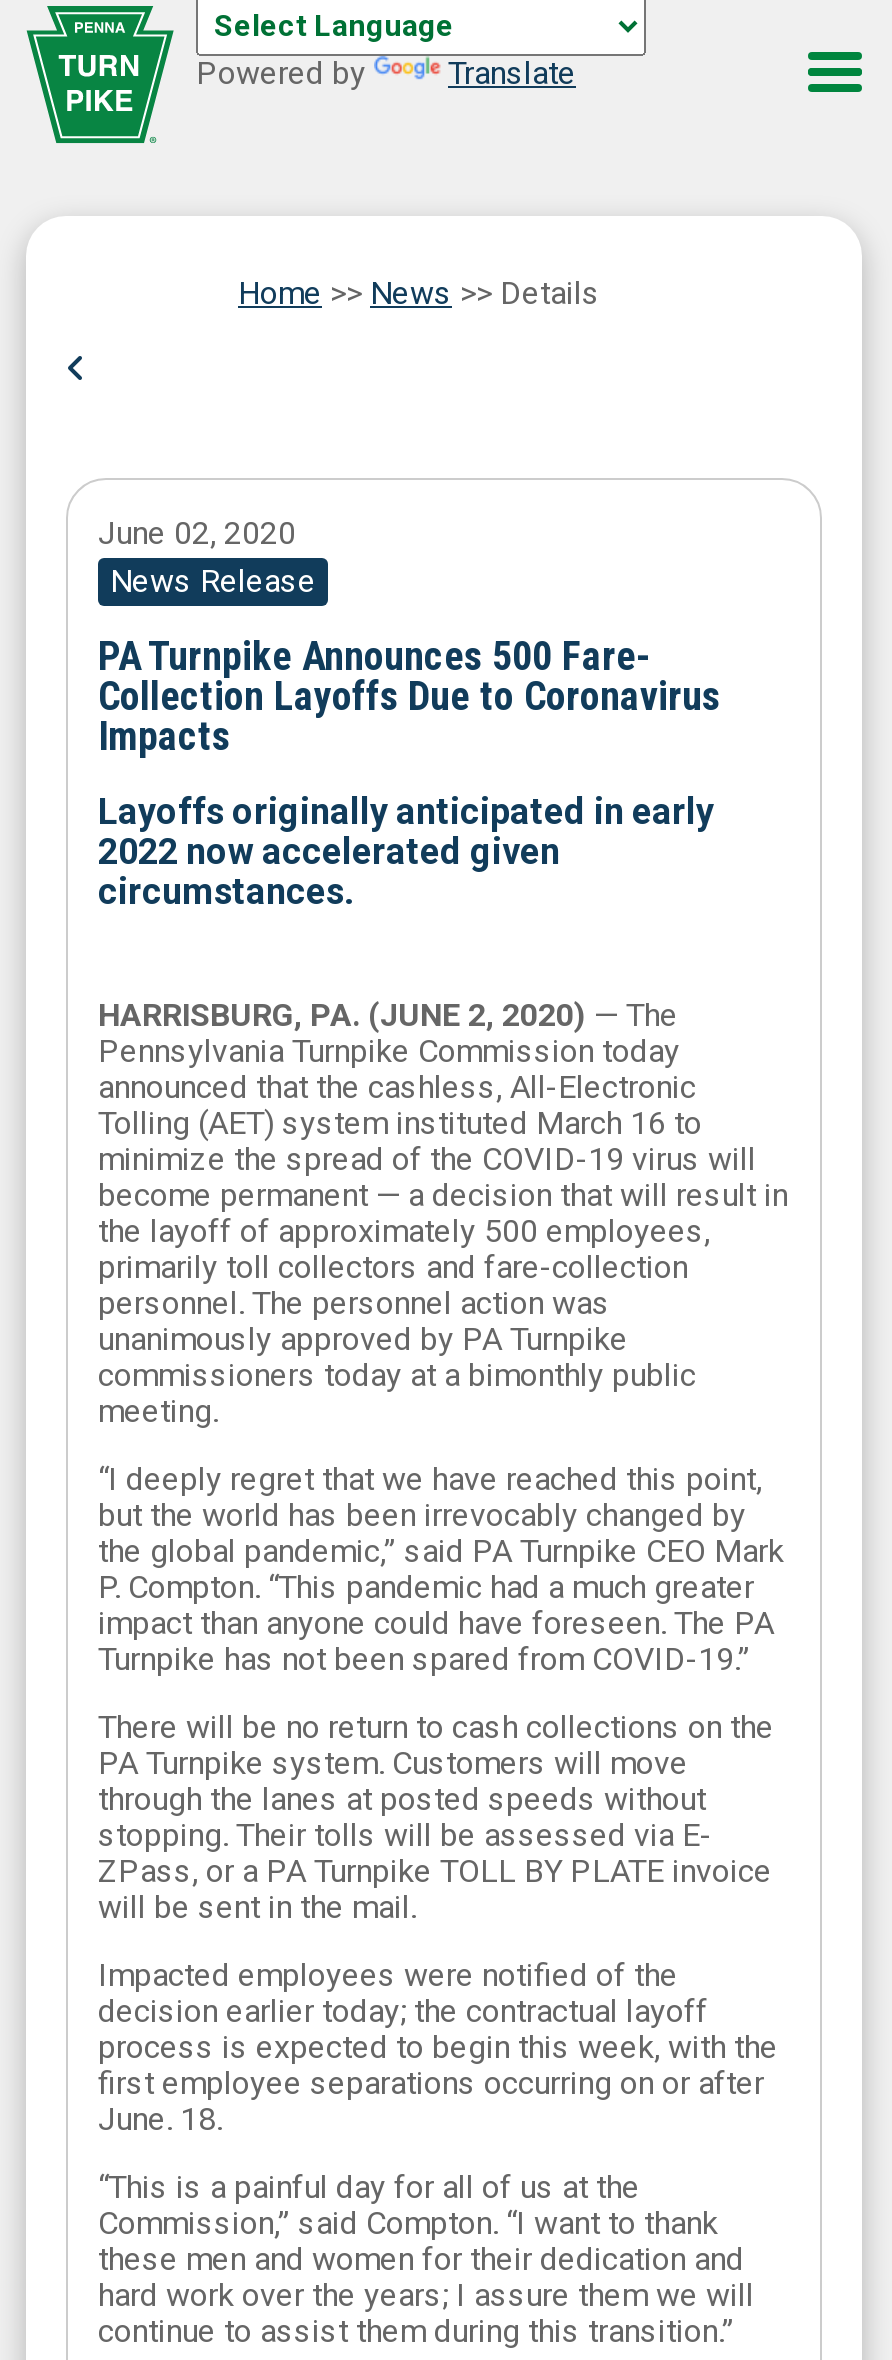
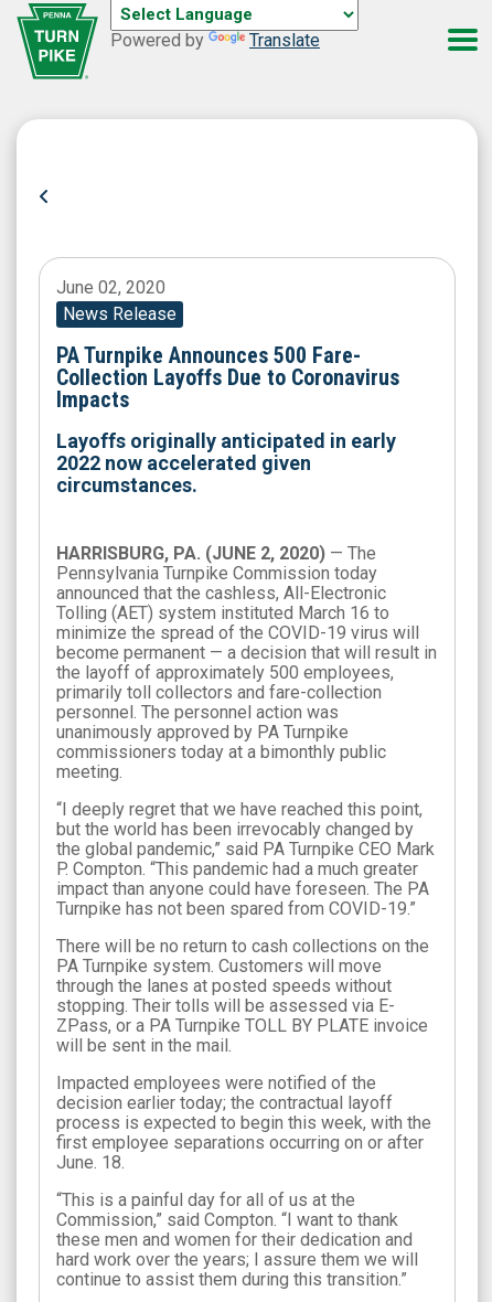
[238,274,600,312] Home >> News >> Details -> none

